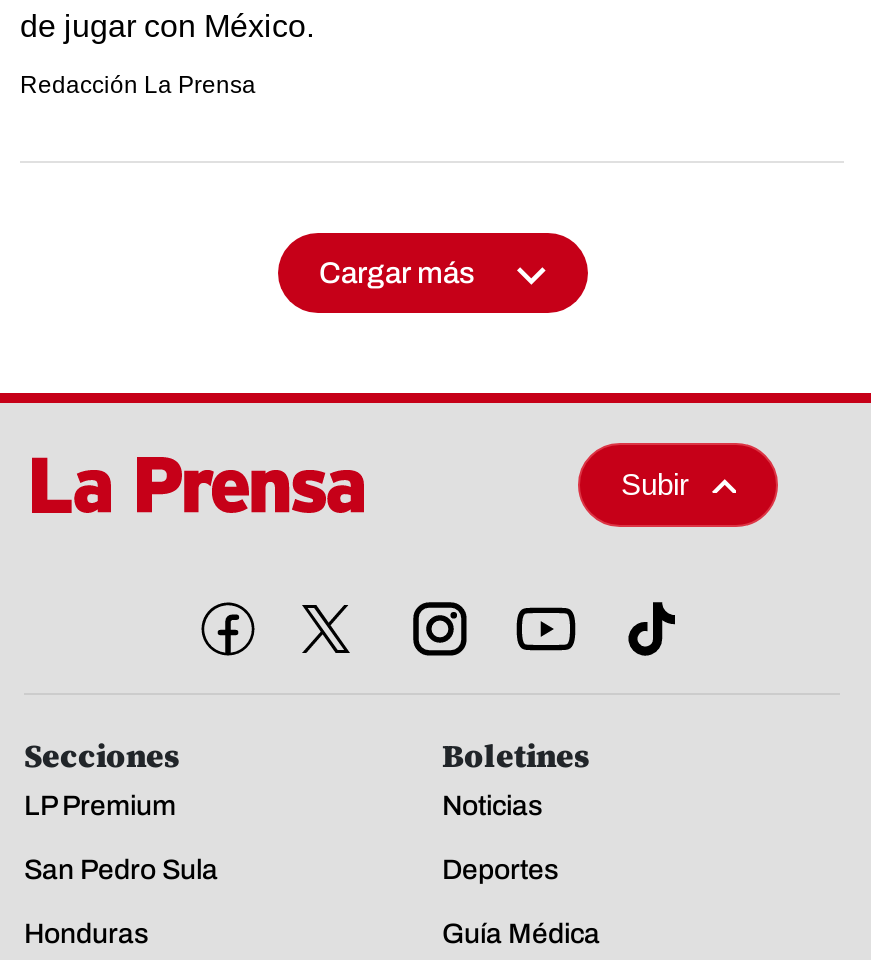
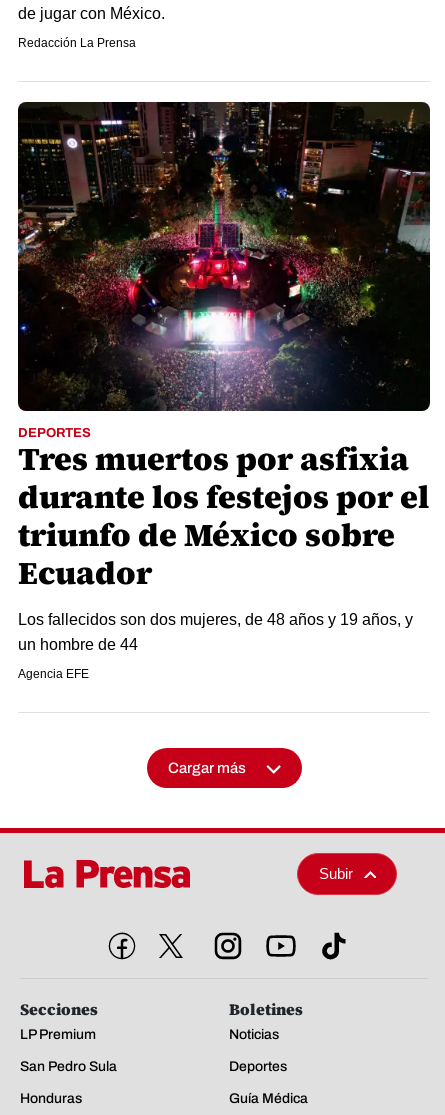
none -> [17,101,431,681] [image] | DEPORTES | Tres muertos por asfixia | durante los festejos por el | triunfo de México sobre | Ecuador | Los fallecidos son dos mujeres, de 48 años y 19 años, y | un hombre de 44 | Agencia EFE

